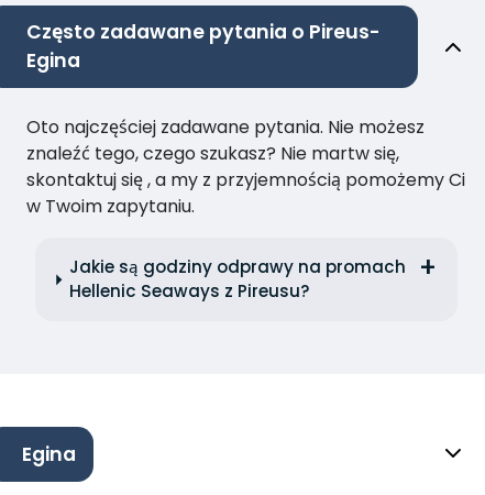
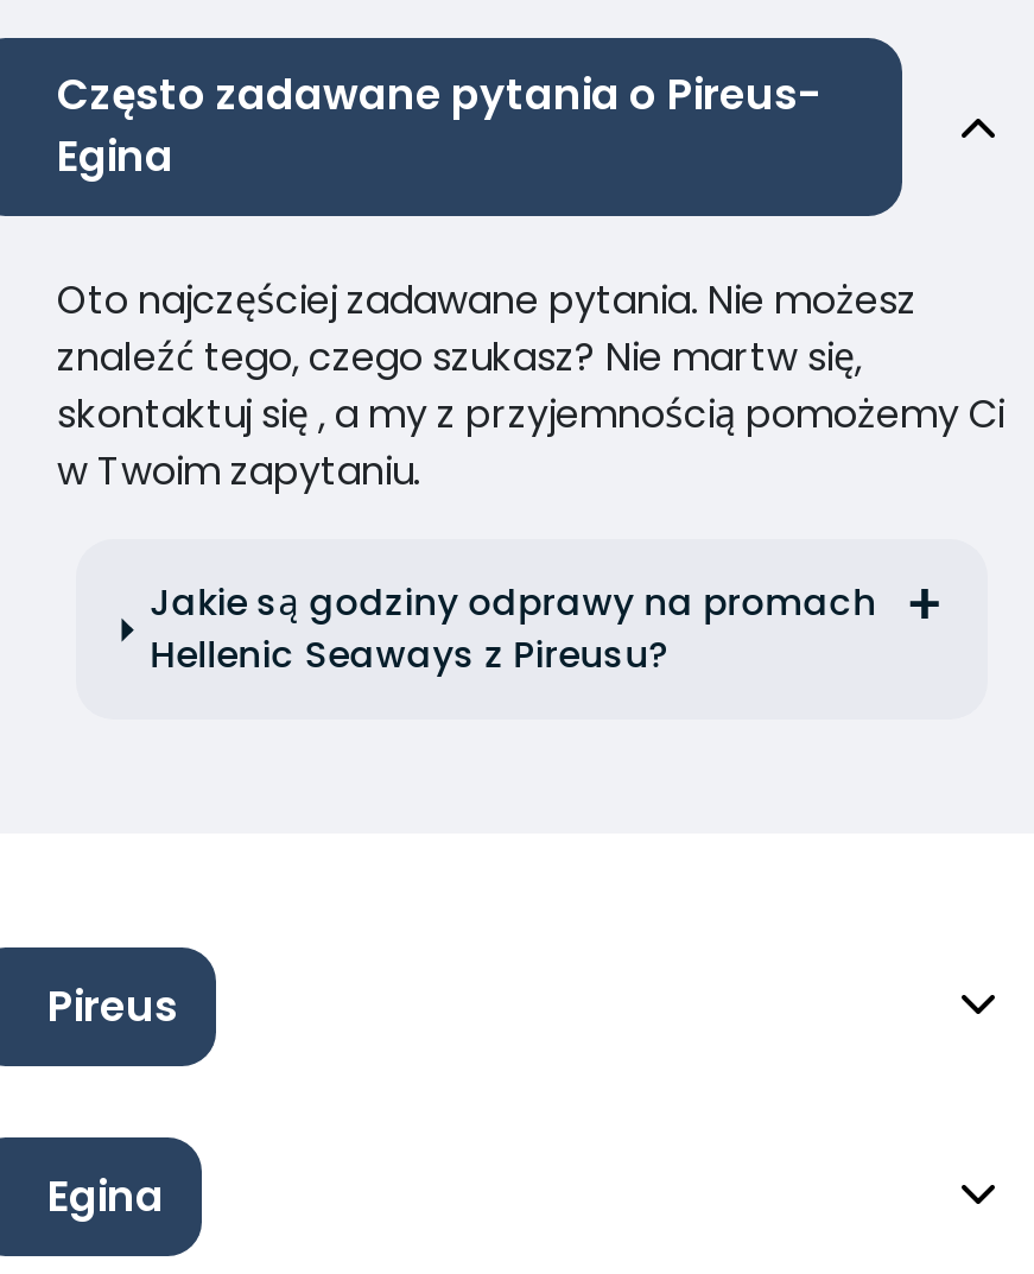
none -> [47,977,178,1034] Pireus

